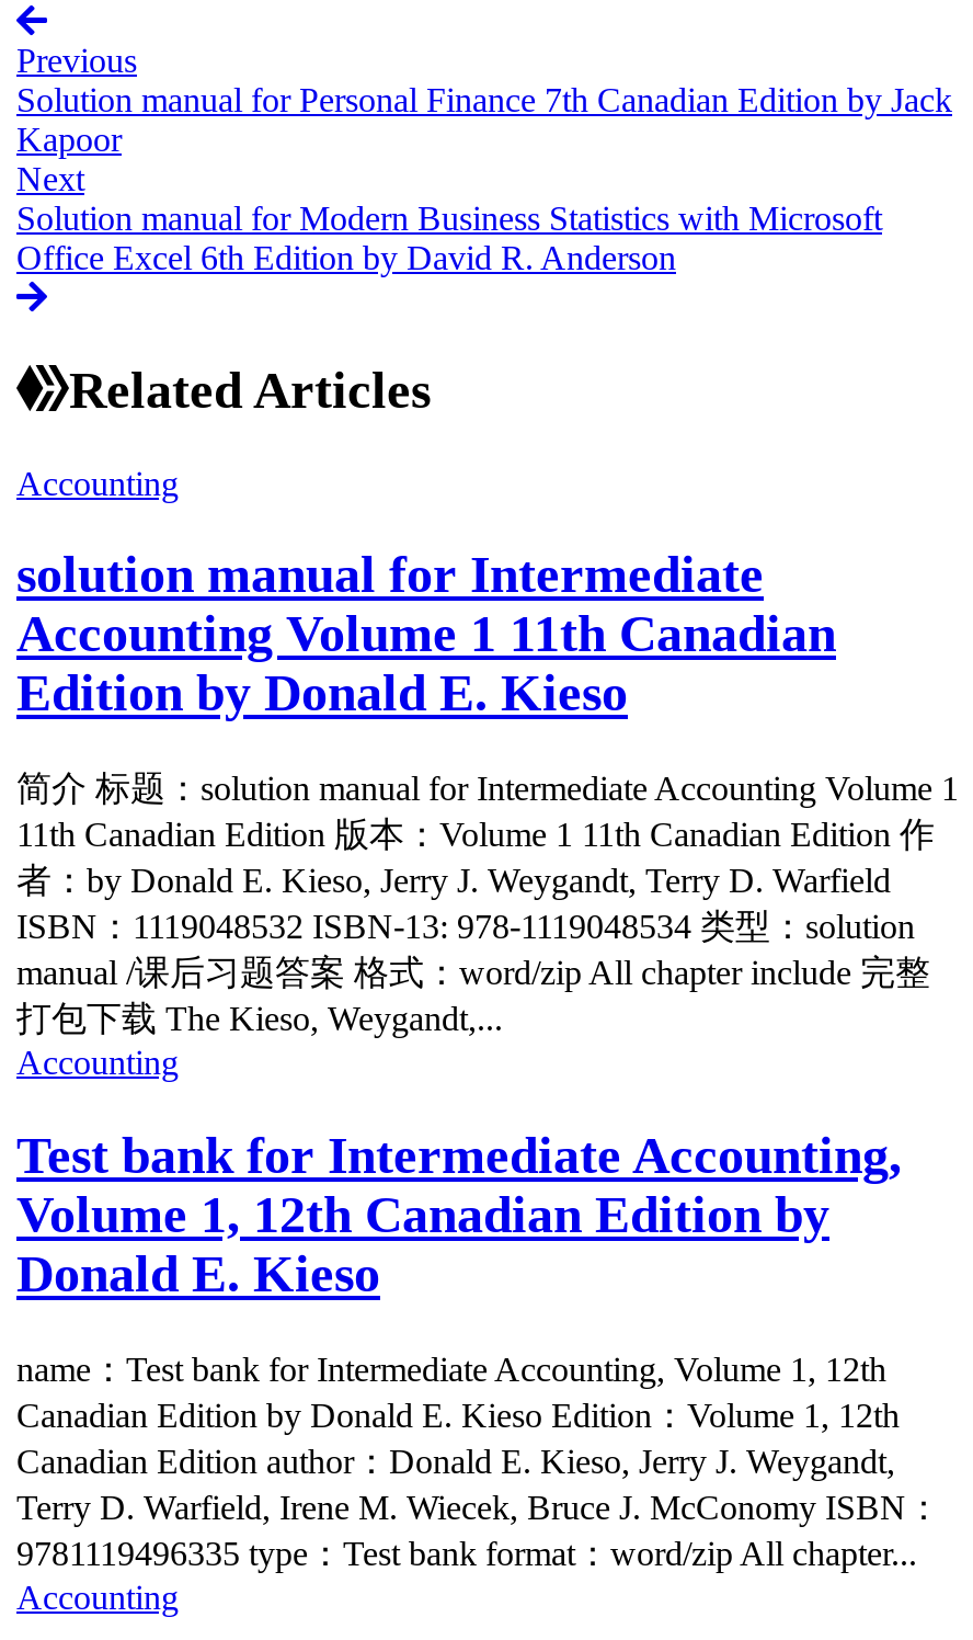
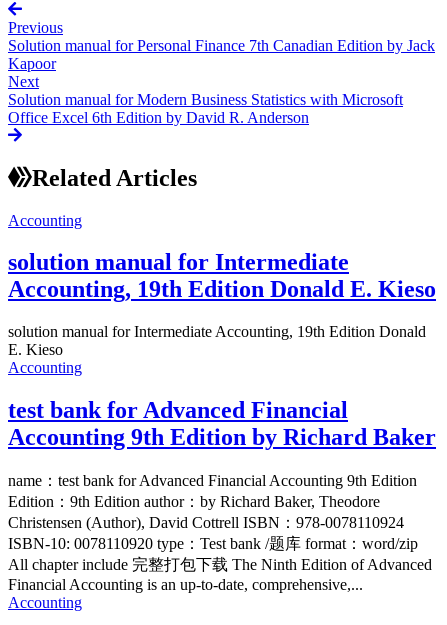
[16,606,836,722] Accounting Volume 1 11th Canadian | Edition by Donald E. Kieso -> [8,276,436,302] Accounting, 19th Edition Donald E. Kieso
[16,770,959,1038] 简介 标题：solution manual for Intermediate Accounting Volume 1 | 11th Canadian Edition 版本：Volume 1 11th Canadian Edition 作 | 者：by Donald E. Kieso, Jerry J. Weygandt, Terry D. Warfield | ISBN：1119048532 ISBN-13: 978-1119048534 类型：solution | manual /课后习题答案 格式：word/zip All chapter include 完整 | 打包下载 The Kieso, Weygandt,... -> [8,323,426,358] solution manual for Intermediate Accounting, 19th Edition Donald | E. Kieso
[16,1128,902,1303] Test bank for Intermediate Accounting, | Volume 1, 12th Canadian Edition by | Donald E. Kieso -> [8,397,436,450] test bank for Advanced Financial | Accounting 9th Edition by Richard Baker
[16,1351,941,1572] name：Test bank for Intermediate Accounting, Volume 1, 12th | Canadian Edition by Donald E. Kieso Edition：Volume 1, 12th | Canadian Edition author：Donald E. Kieso, Jerry J. Weygandt, | Terry D. Warfield, Irene M. Wiecek, Bruce J. McConomy ISBN： | 9781119496335 type：Test bank format：word/zip All chapter... -> [8,472,432,593] name：test bank for Advanced Financial Accounting 9th Edition | Edition：9th Edition author：by Richard Baker, Theodore | Christensen (Author), David Cottrell ISBN：978-0078110924 | ISBN-10: 0078110920 type：Test bank /题库 format：word/zip | All chapter include 完整打包下载 The Ninth Edition of Advanced | Financial Accounting is an up-to-date, comprehensive,...

